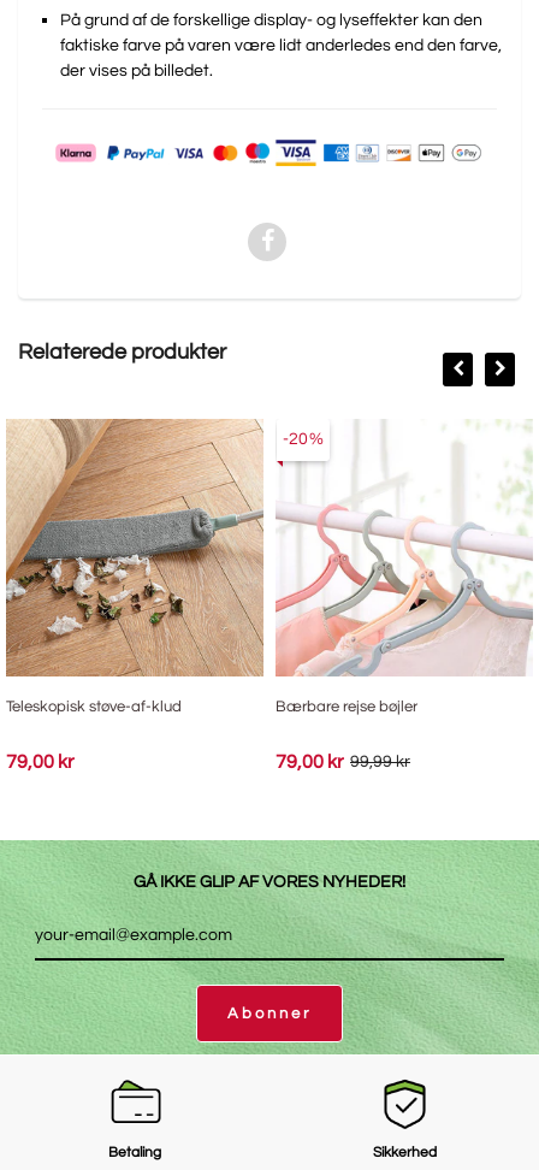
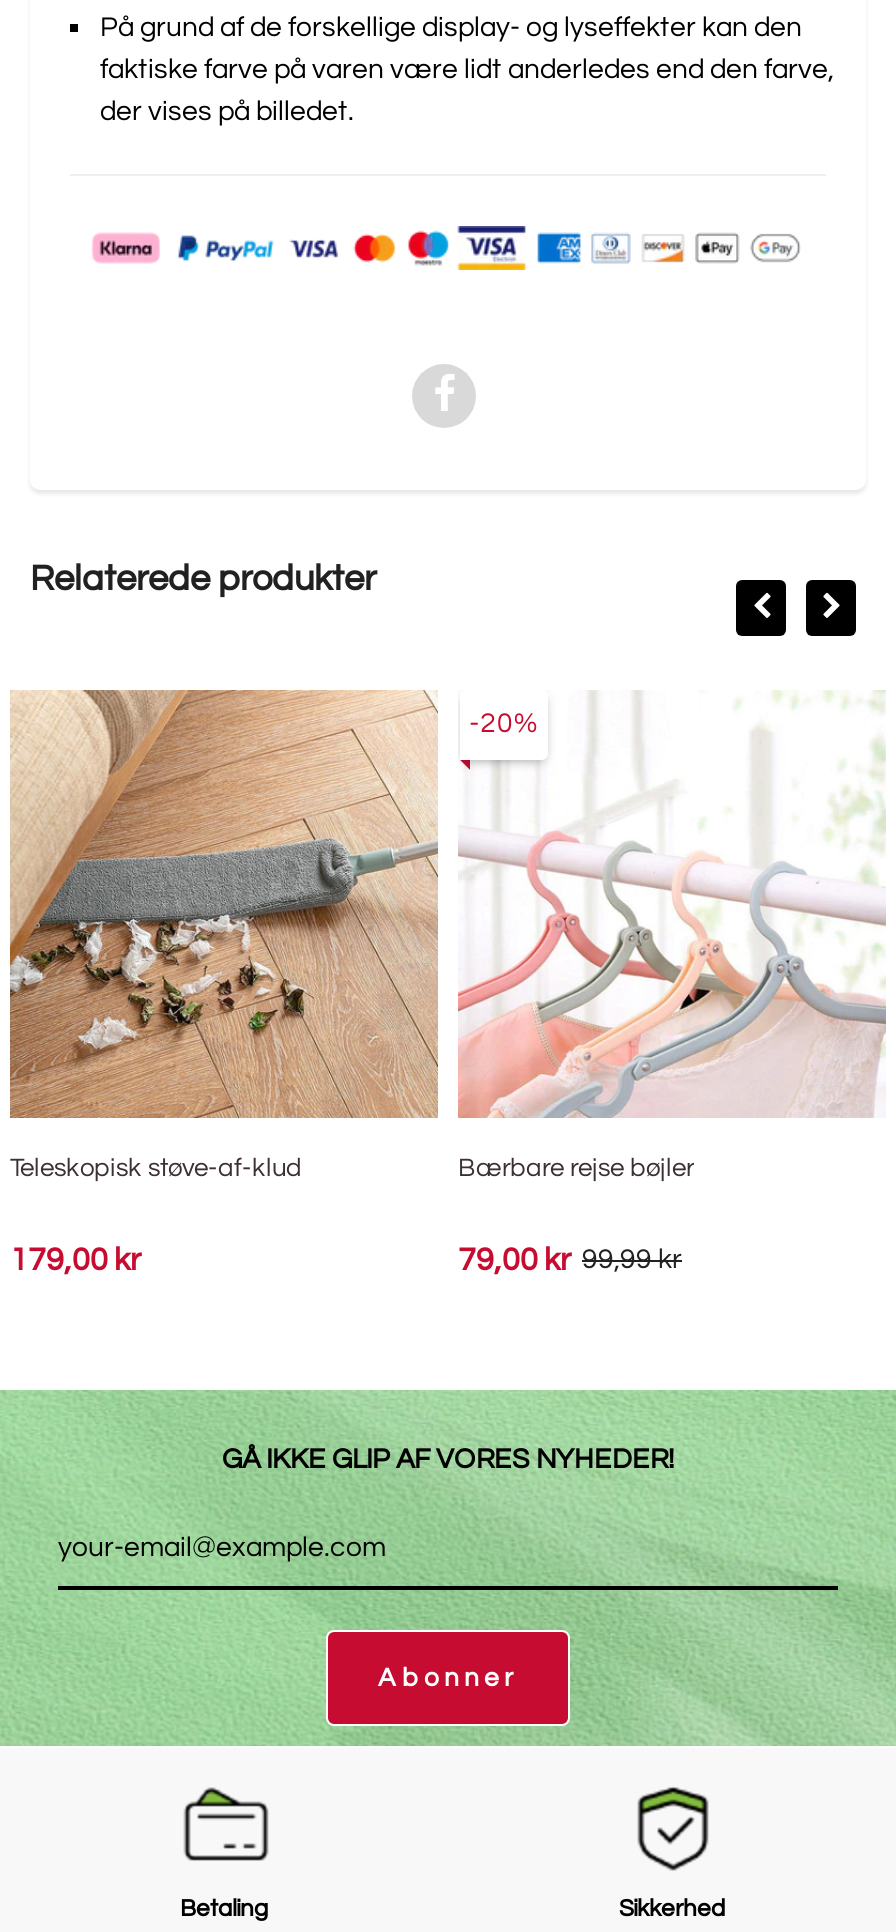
[6,752,75,771] 79,00 kr -> [10,1243,142,1275] 179,00 kr

